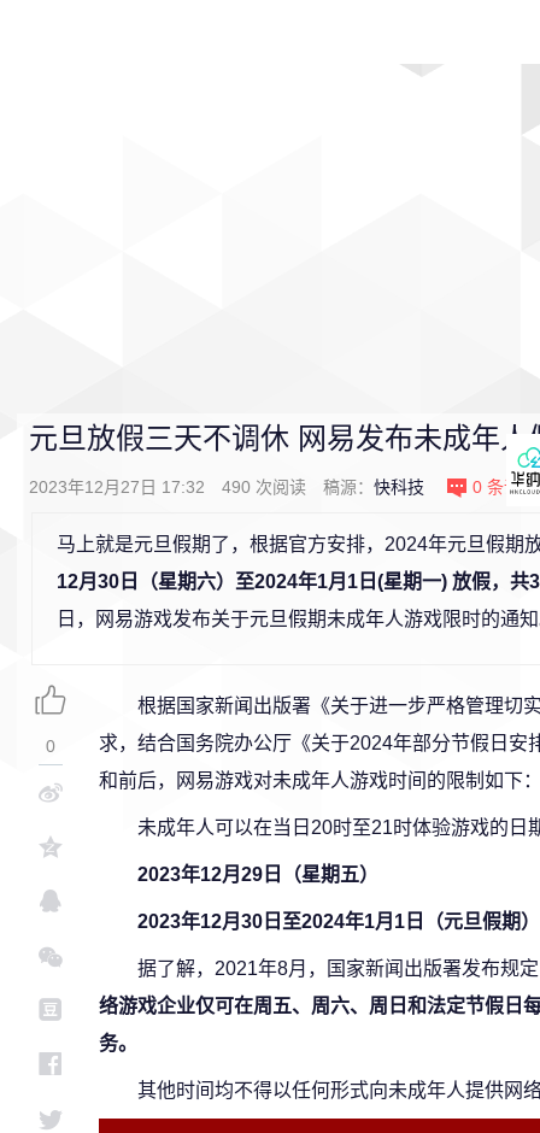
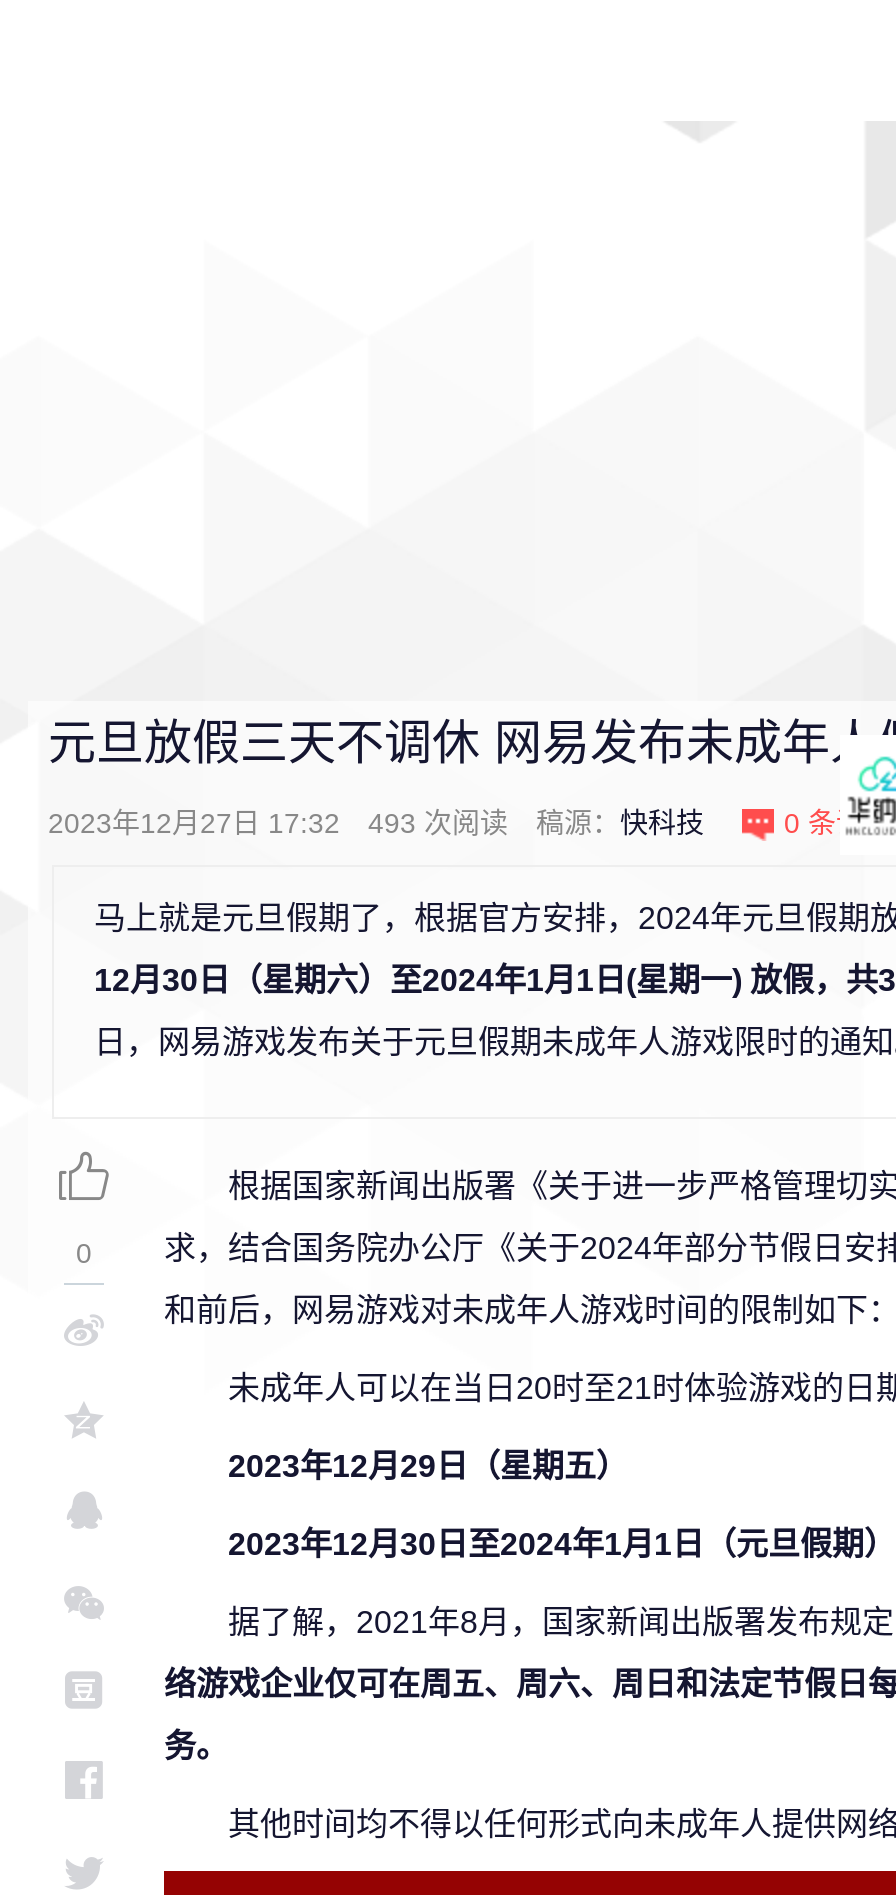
[29,477,424,497] 2023年12月27日 17:32 490次阅读 稿源：快科技 -> [48,807,704,839] 2023年12月27日 17:32 493次阅读 稿源：快科技

